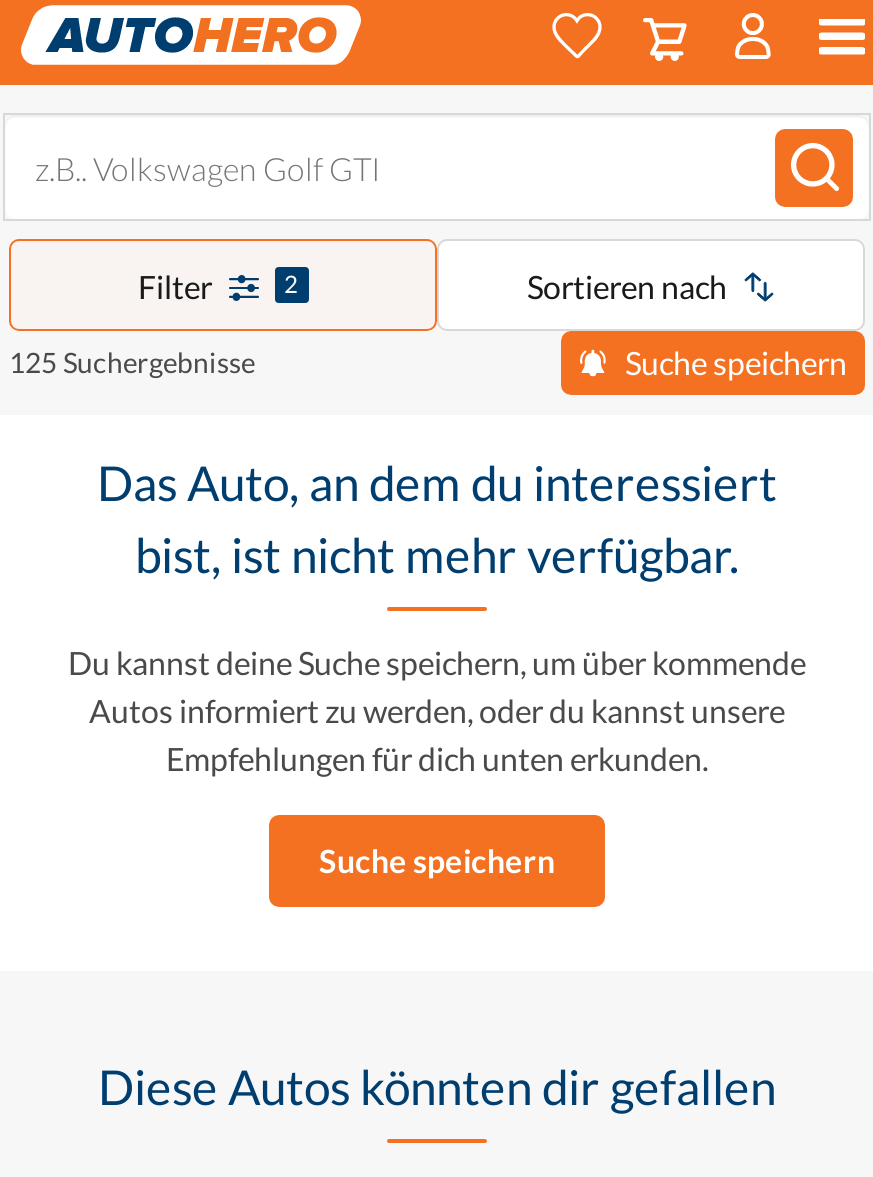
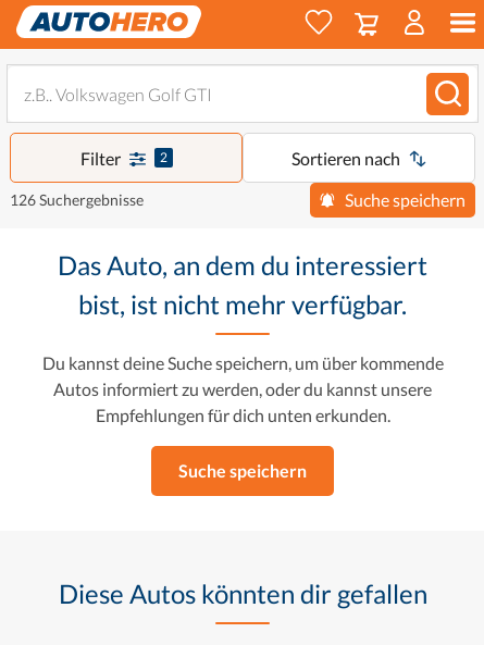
[9,345,255,379] 125 Suchergebnisse -> [10,190,144,209] 126 Suchergebnisse

